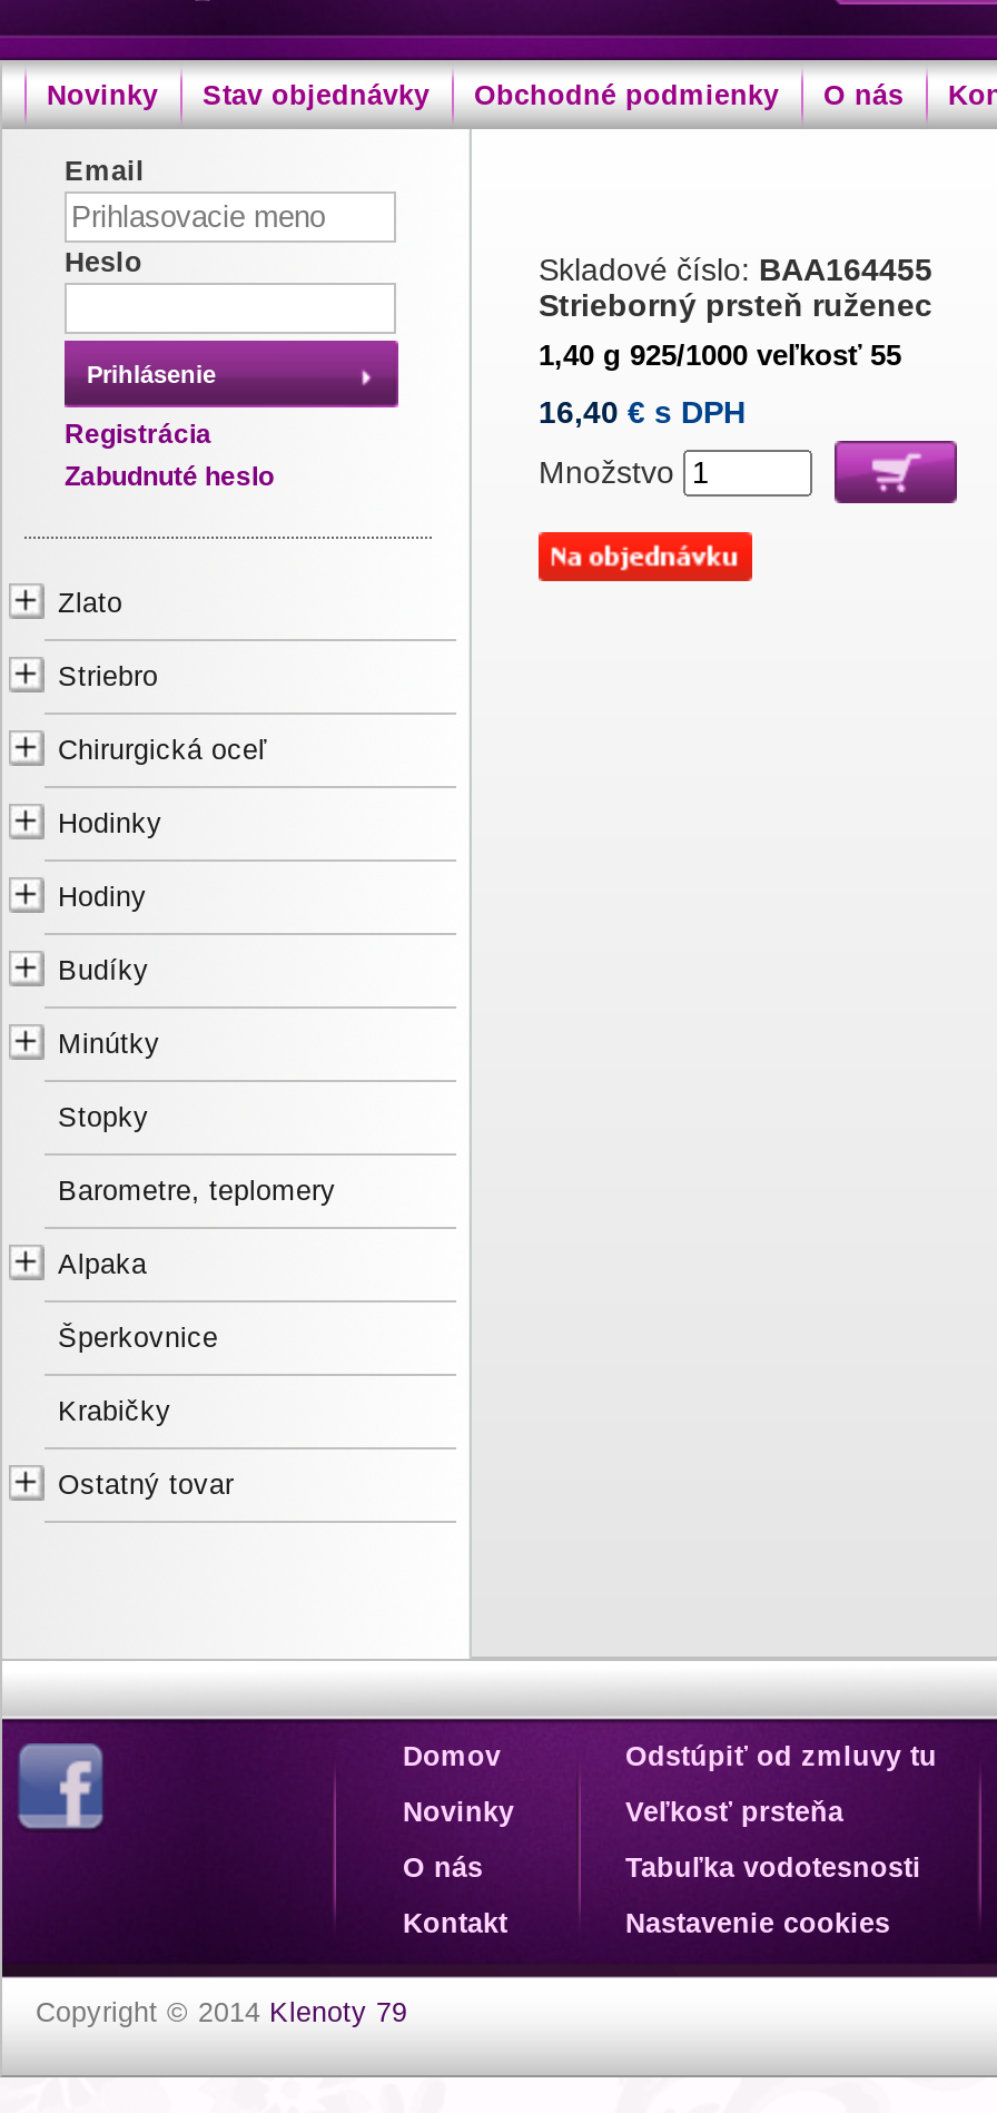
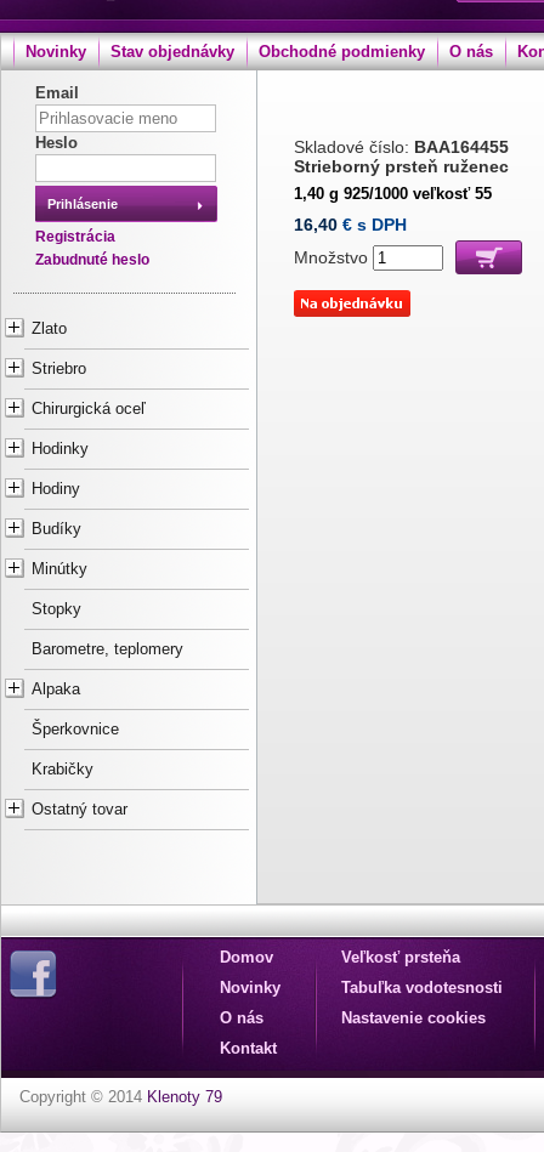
[625,1740,937,1771] Odstúpiť od zmluvy tu -> none
moved [625,1796,921,1938] -> [341,949,503,1026]: Veľkosť prsteňa | Tabuľka vodotesnosti | Nastavenie cookies

